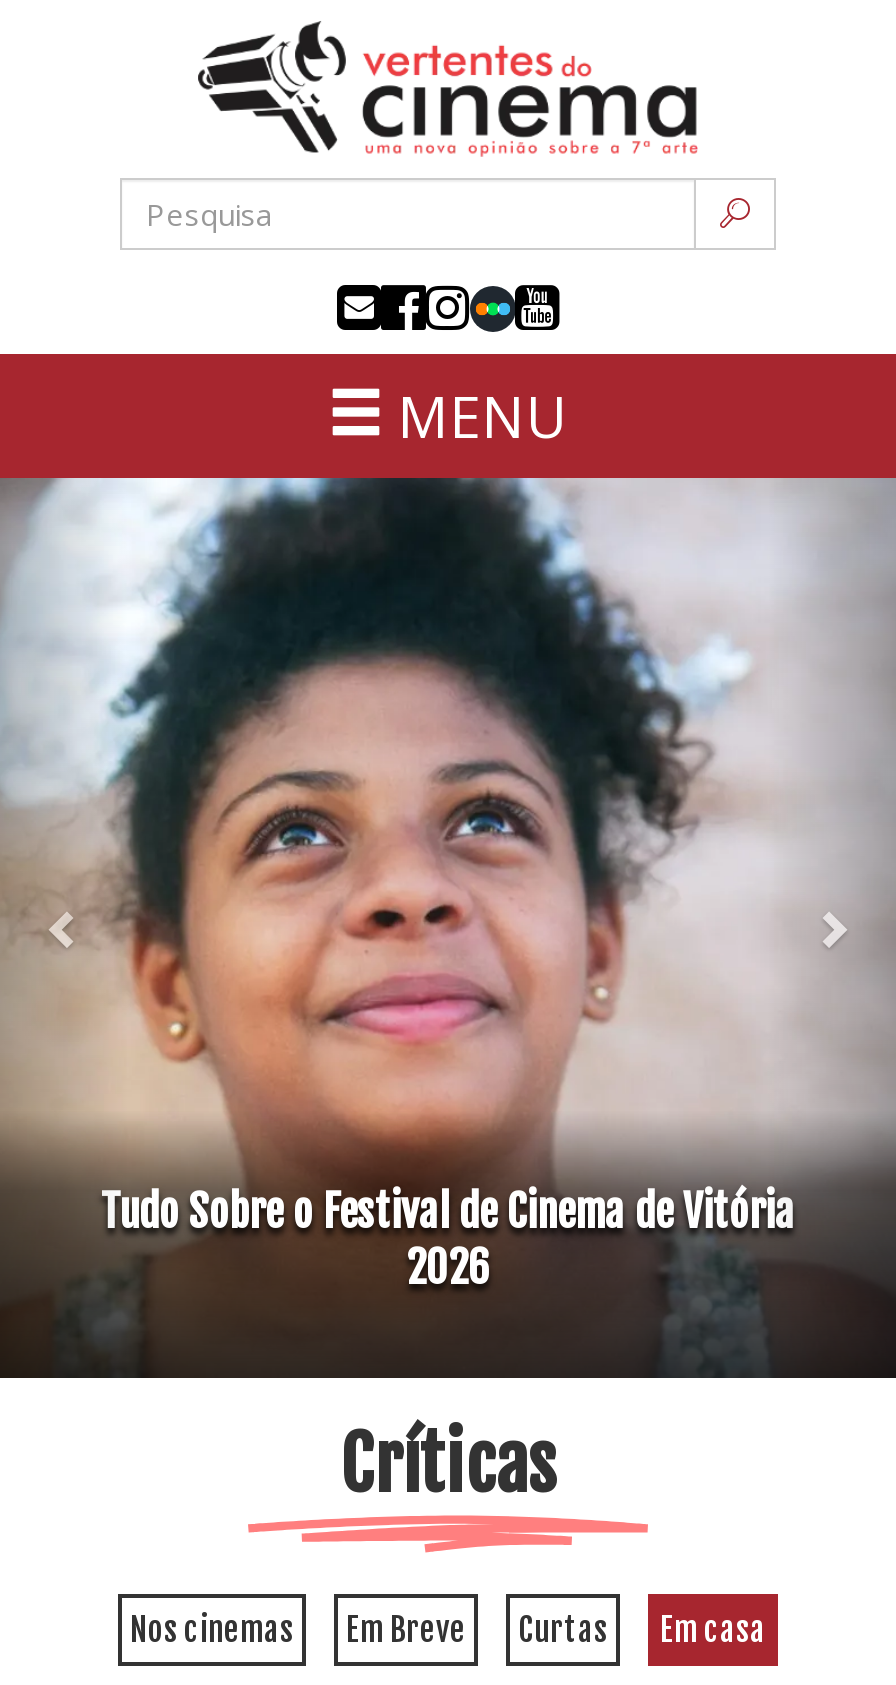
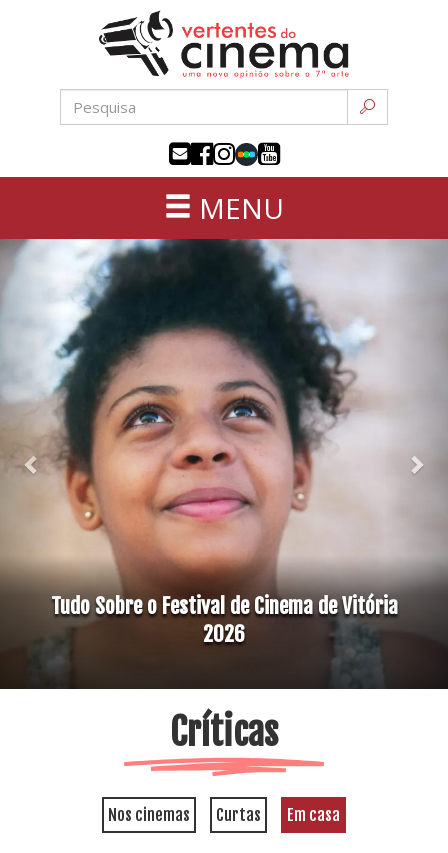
[346,1611,466,1651] Em Breve -> none

